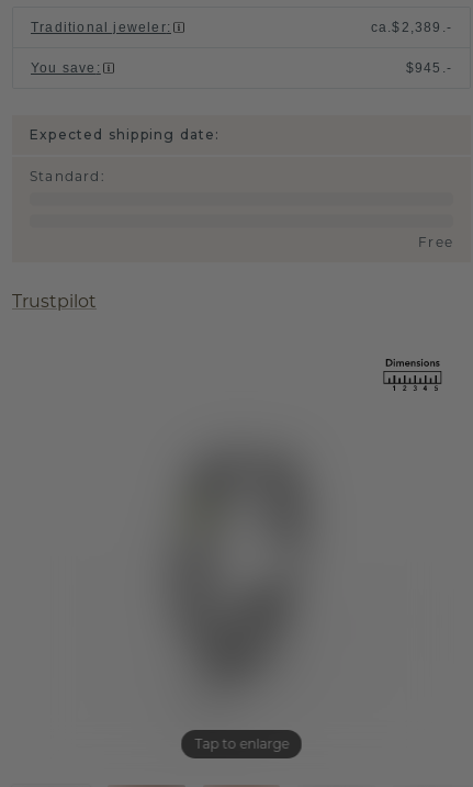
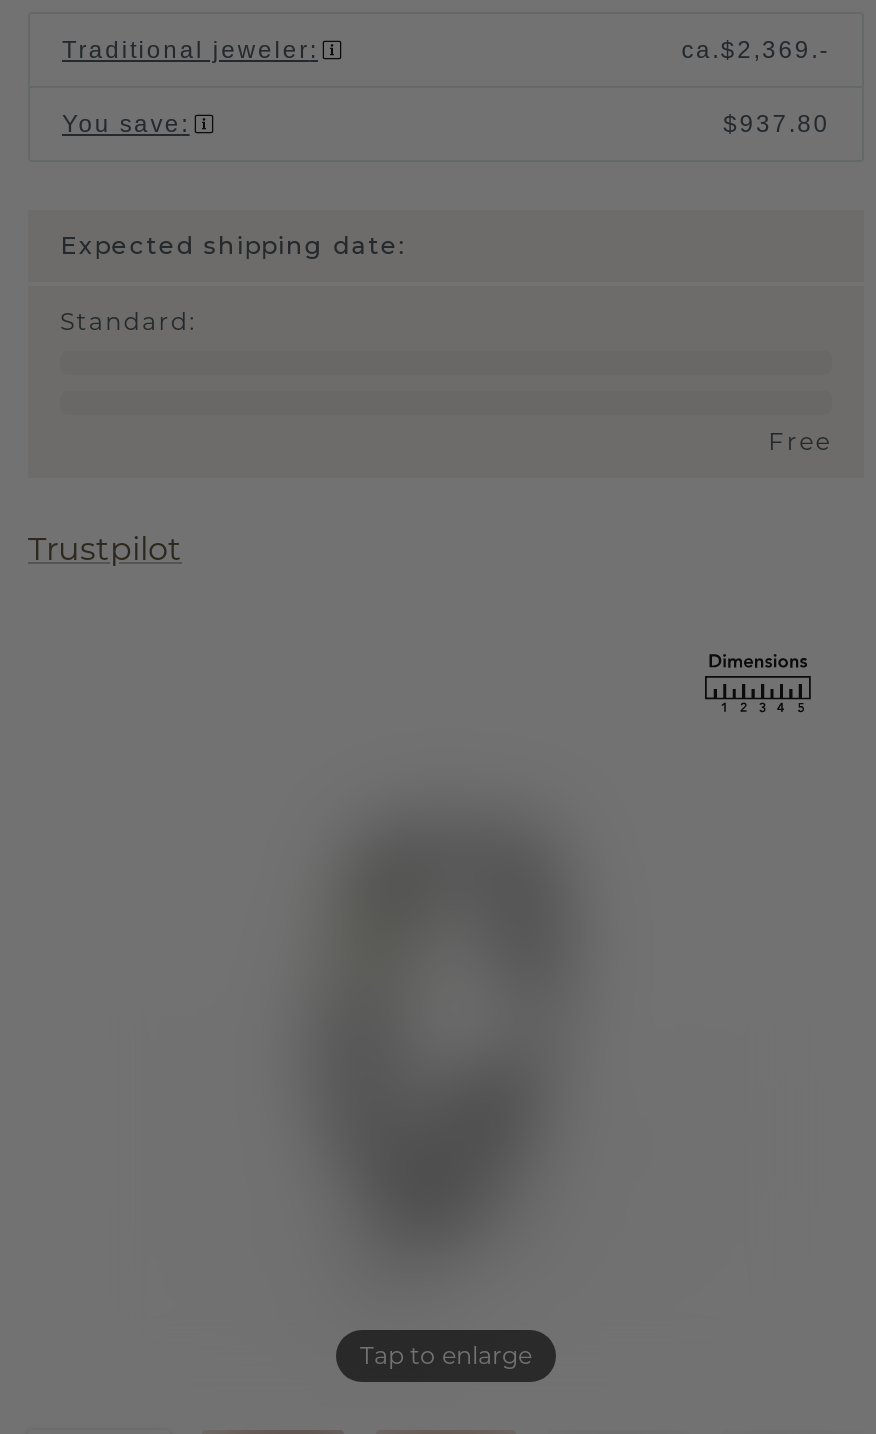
[371,20,452,35] ca. $2,389.- -> [682,36,830,64] ca. $2,369.-
[406,60,452,76] $945.- -> [723,110,830,138] $937.80

